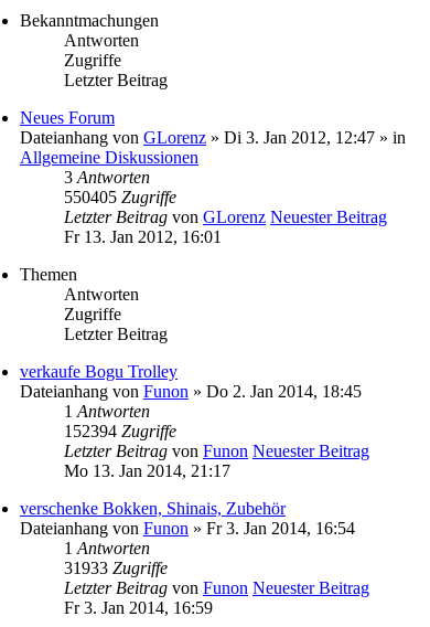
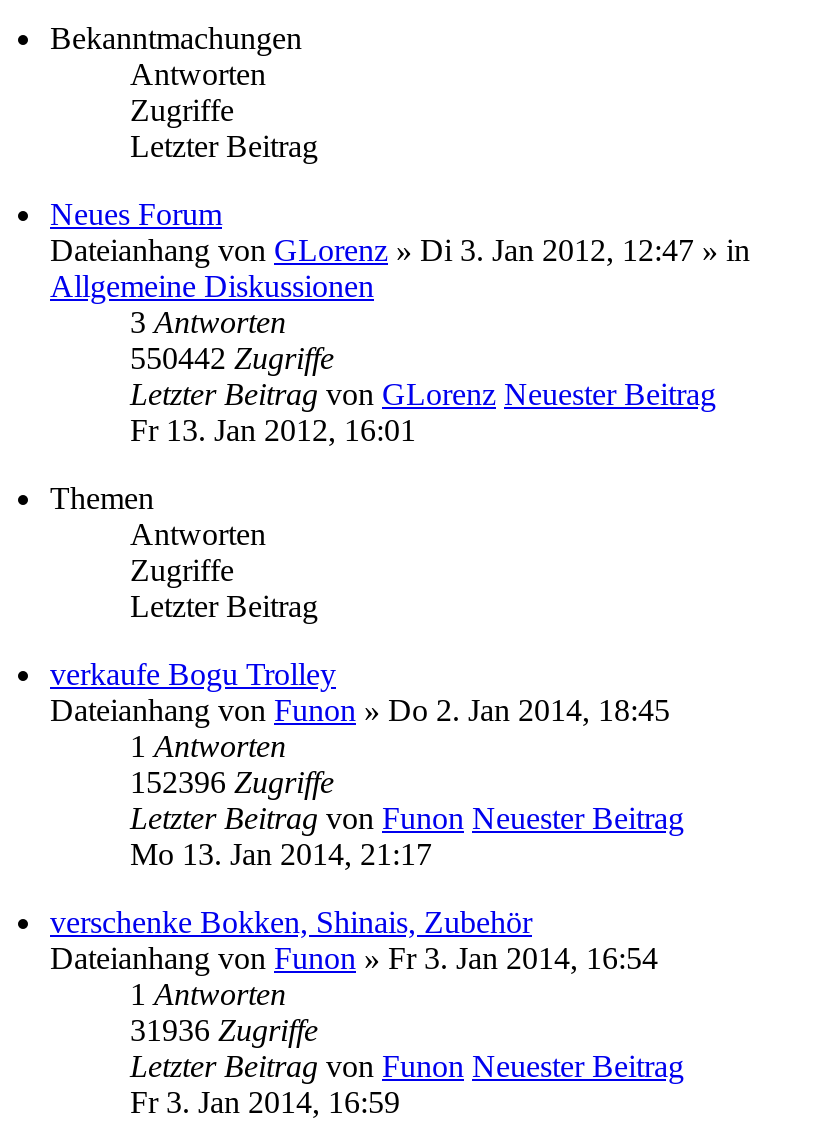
[64,188,176,206] 550405 Zugriffe -> [130,341,334,375] 550442 Zugriffe
[64,422,176,440] 152394 Zugriffe -> [130,765,334,799] 152396 Zugriffe
[64,558,168,577] 31933 Zugriffe -> [130,1013,318,1047] 31936 Zugriffe

